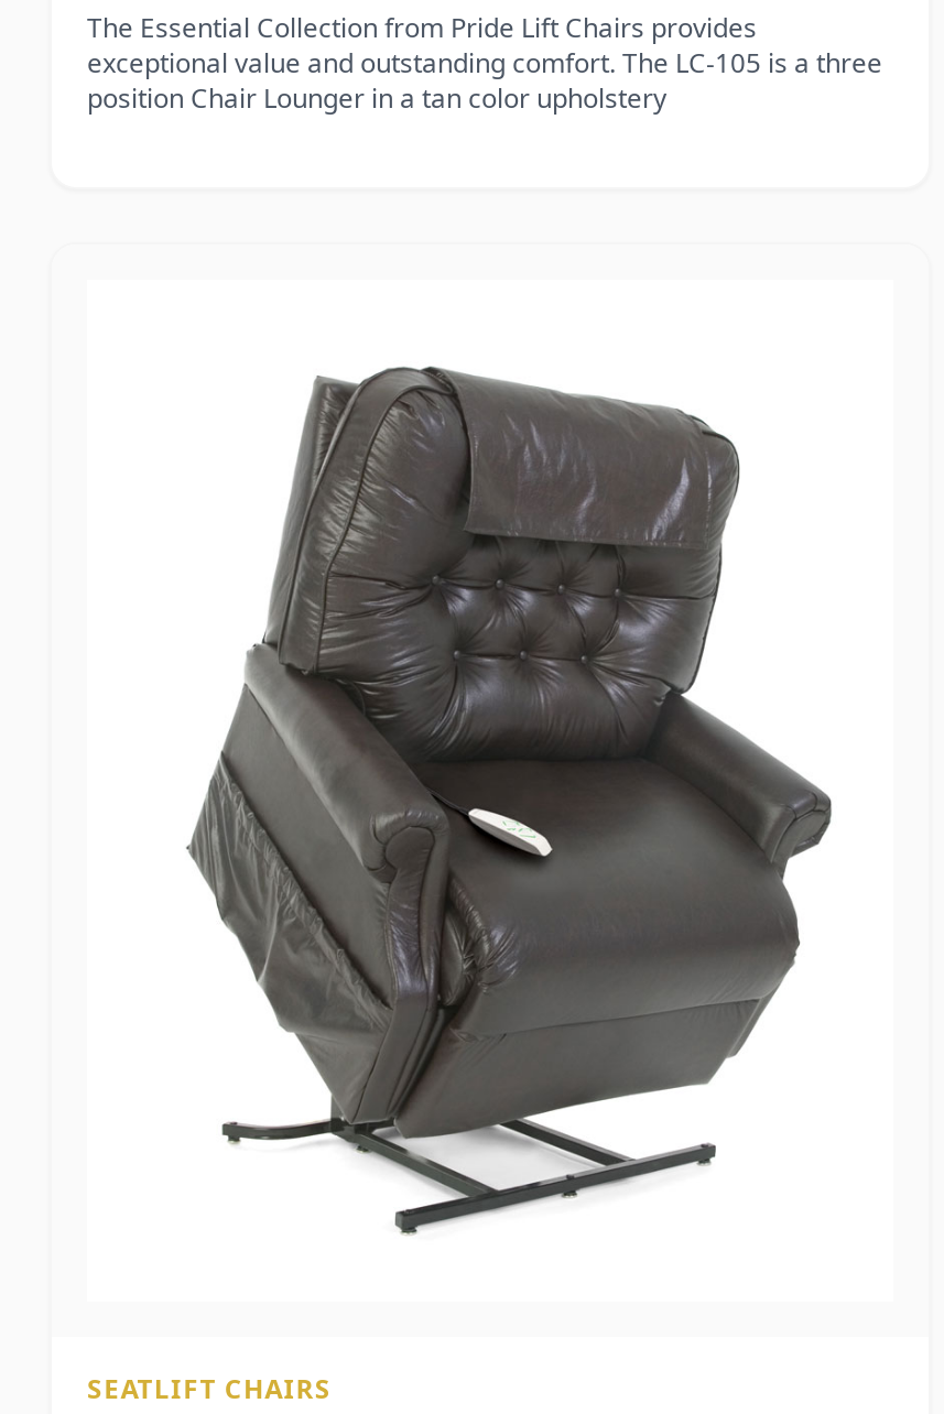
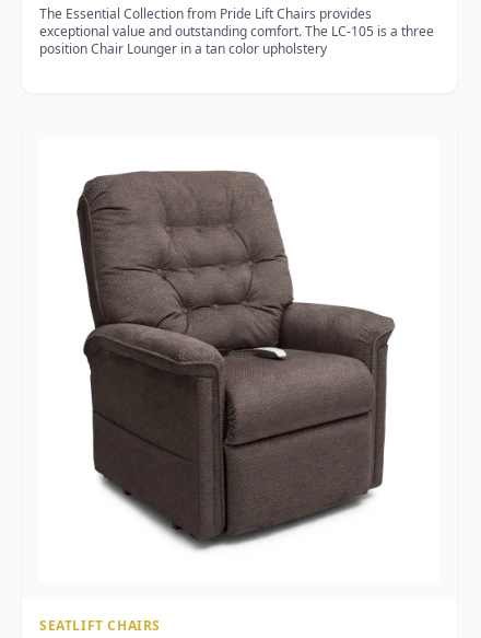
[175,366,834,1233] [image] -> [75,170,396,550] [image]

